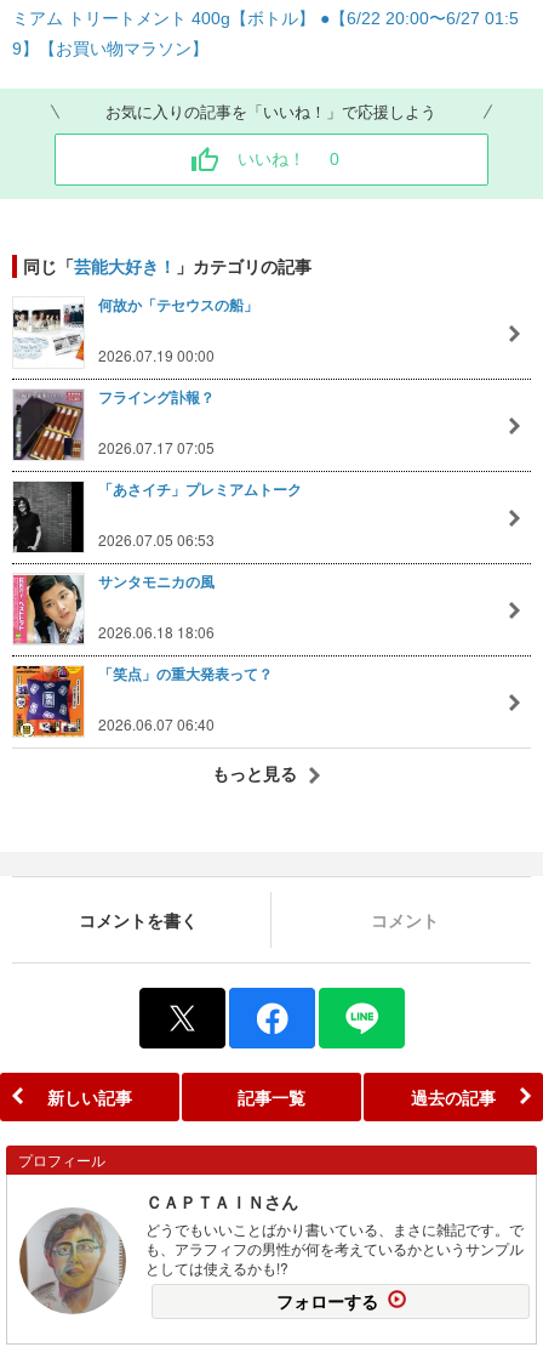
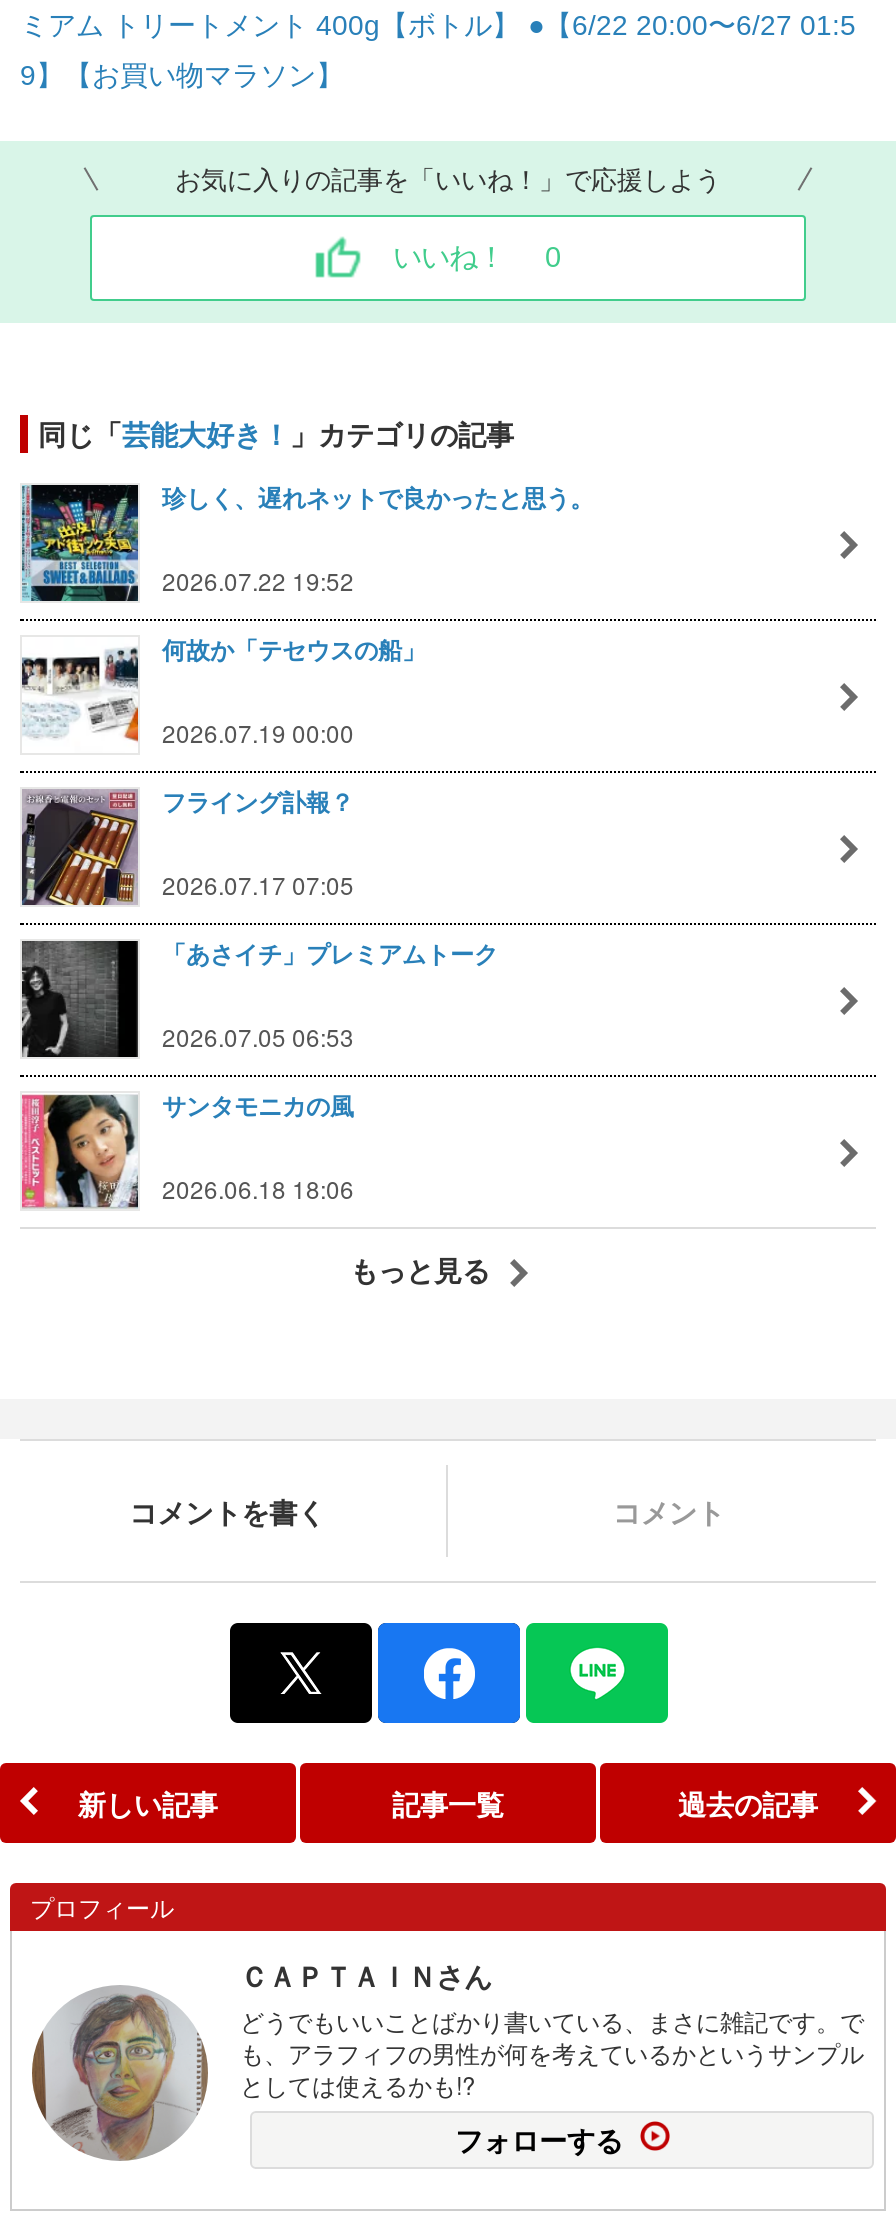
none -> [20,481,594,603] [image] | 珍しく、遅れネットで良かったと思う。 | 2026.07.22 19:52
moved [12,295,302,642] -> [20,633,498,1205]: [image] | 何故か「テセウスの船」 | 2026.07.19 00:00 | ... | サンタモニカの風 | 2026.06.18 18:06
[12,664,273,738] [image] | 「笑点」の重大発表って？ | 2026.06.07 06:40 -> none

